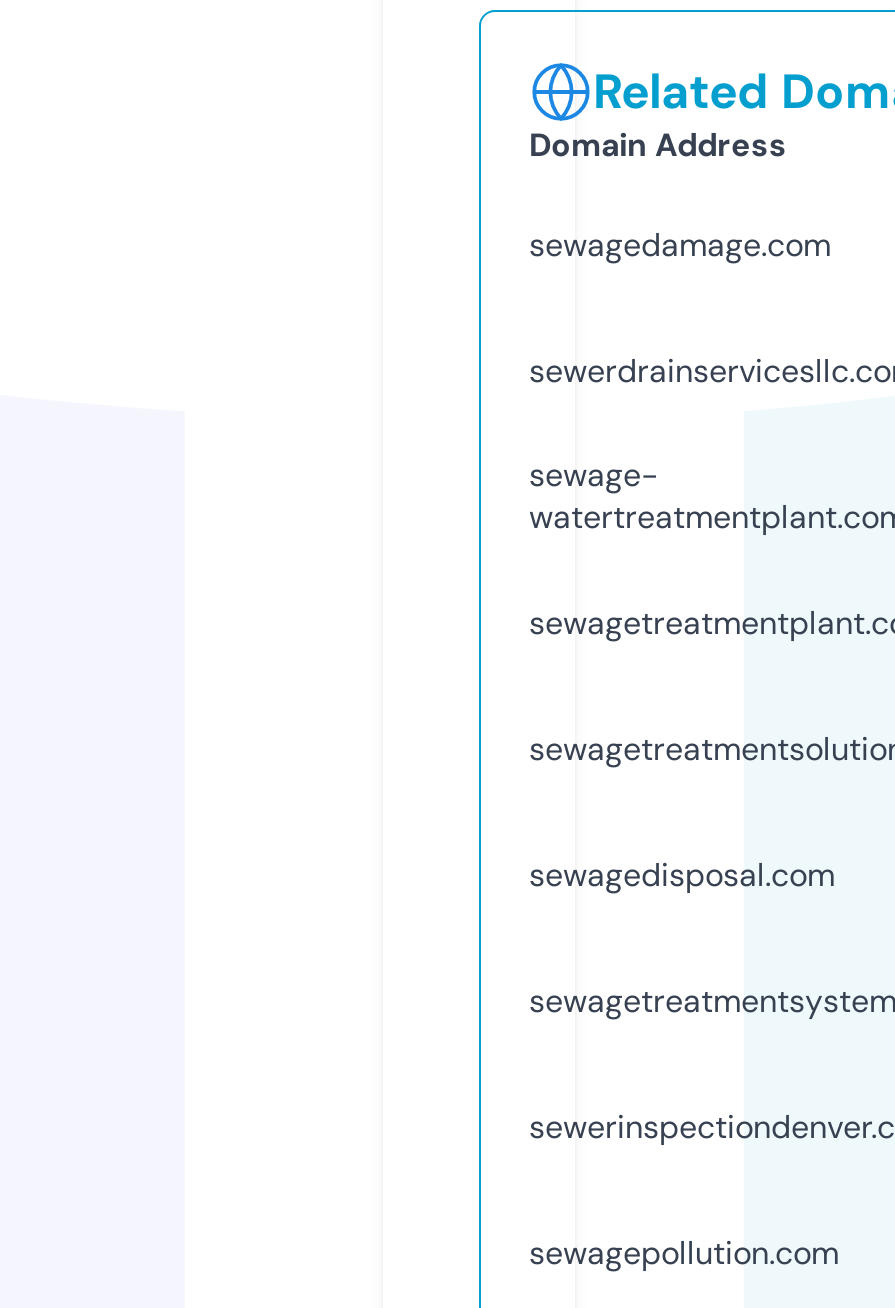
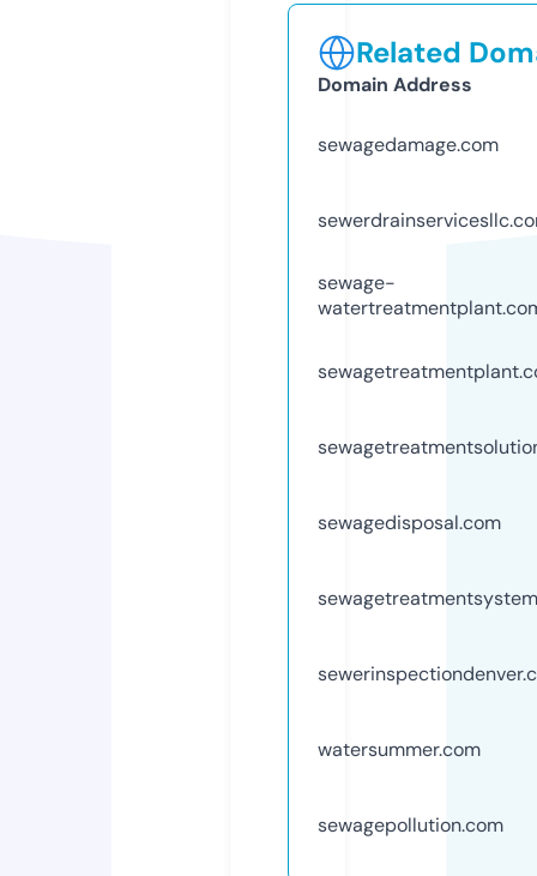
none -> [318,737,481,762] watersummer.com

